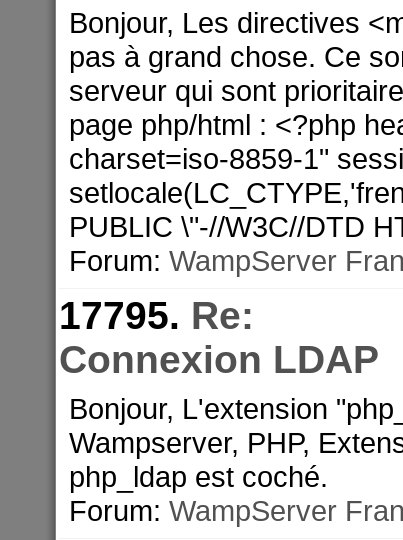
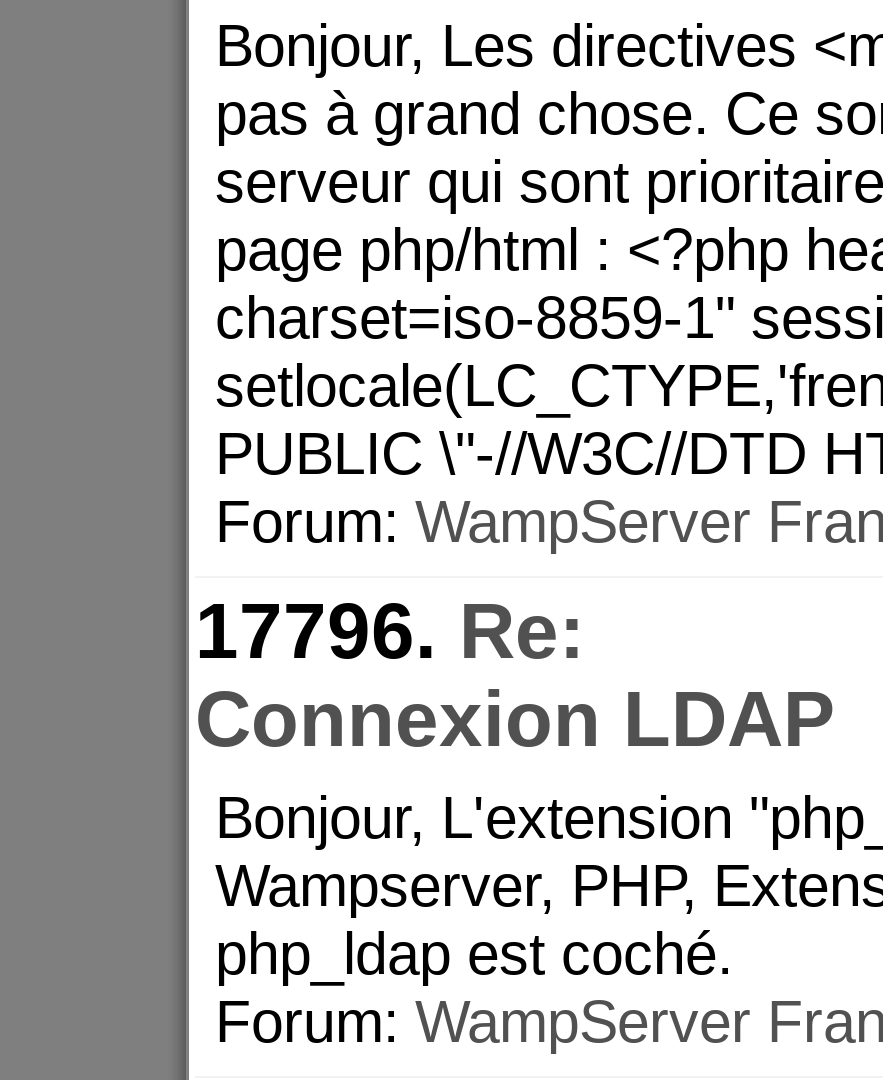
[59,294,254,337] 17795. Re: -> [195,588,585,674] 17796. Re:

